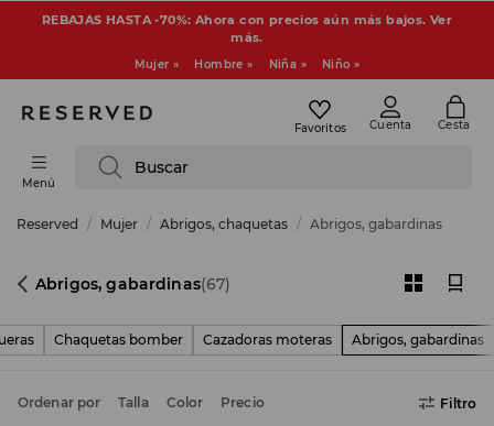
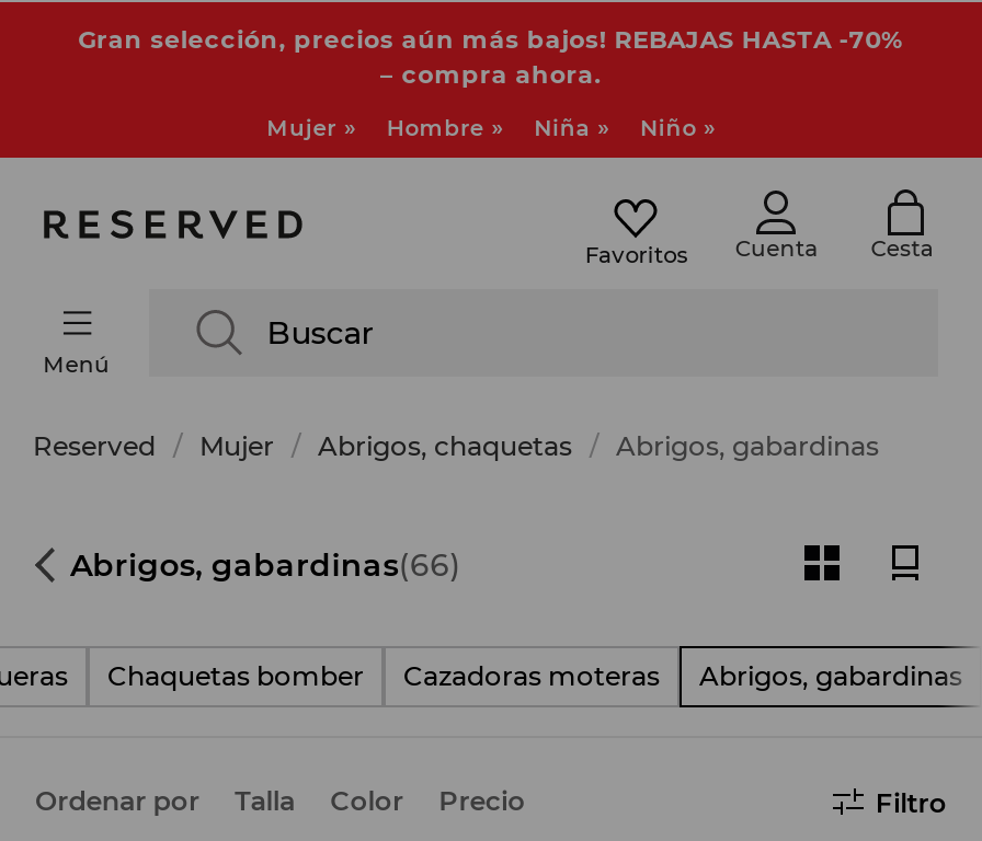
[42,12,452,45] REBAJAS HASTA -70%: Ahora con precios aún más bajos. Ver | más. -> [78,24,904,90] Gran selección, precios aún más bajos! REBAJAS HASTA -70% | – compra ahora.
[35,274,231,294] Abrigos, gabardinas(67) -> [70,545,461,585] Abrigos, gabardinas(66)

